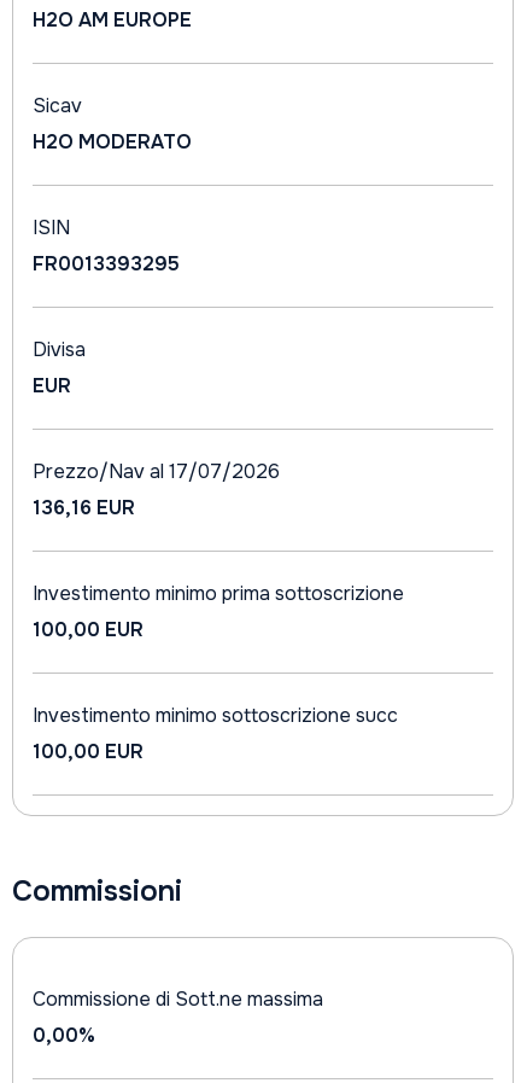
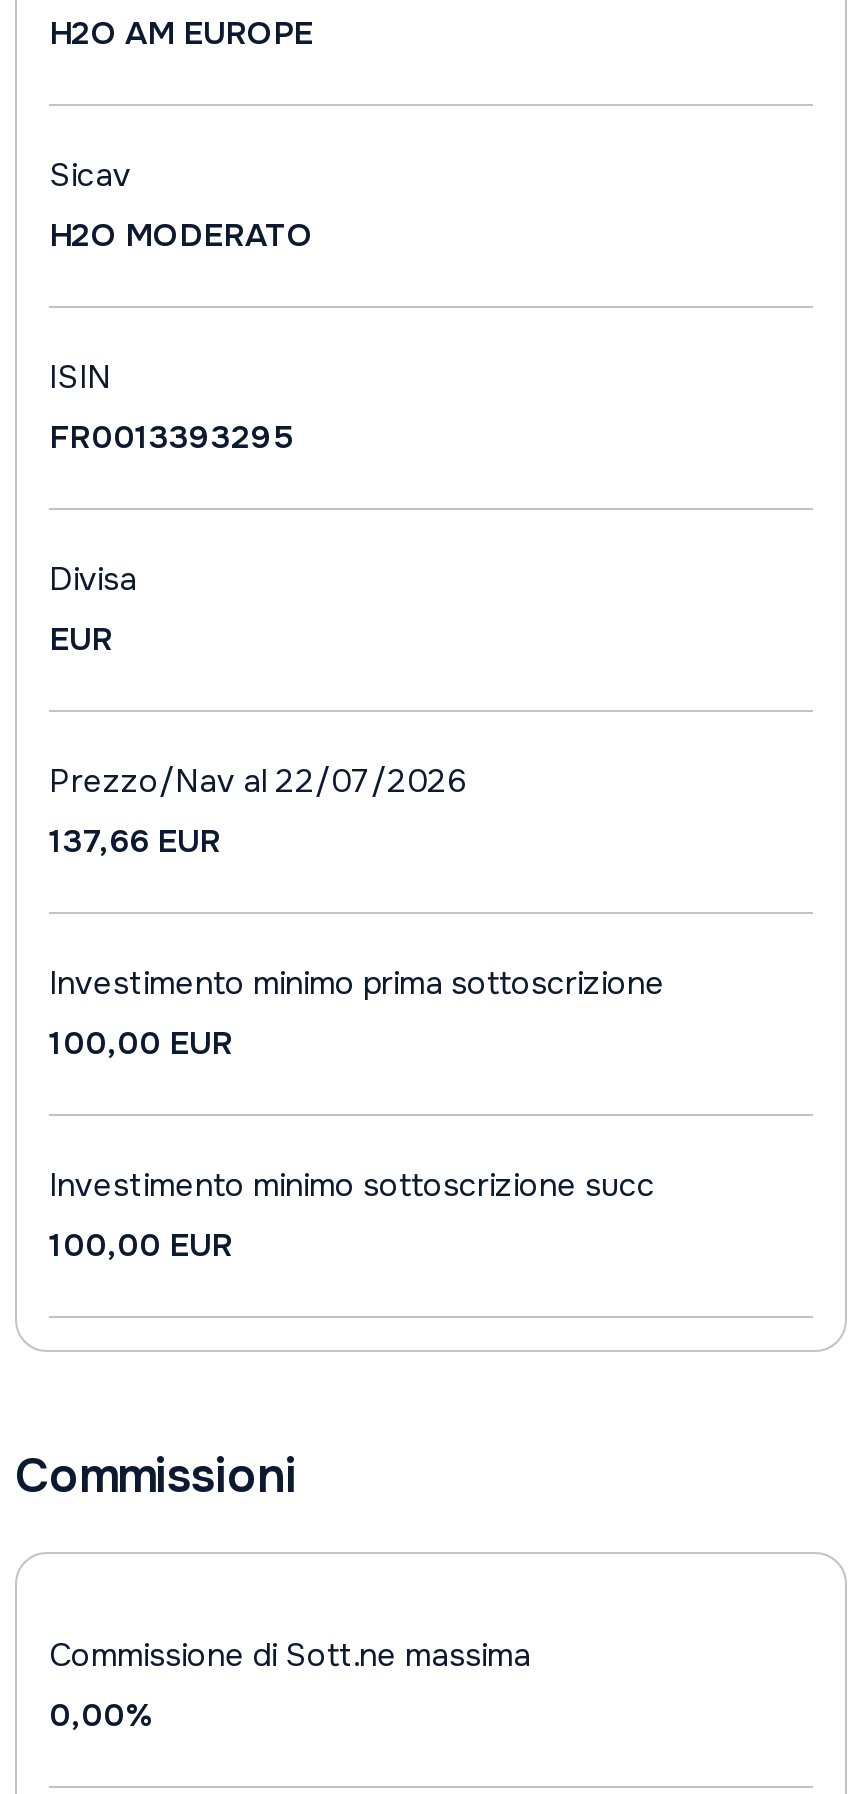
[33,459,280,484] Prezzo/Nav al 17/07/2026 -> [49,760,467,802] Prezzo/Nav al 22/07/2026
[33,495,135,520] 136,16 EUR -> [49,820,221,862] 137,66 EUR

